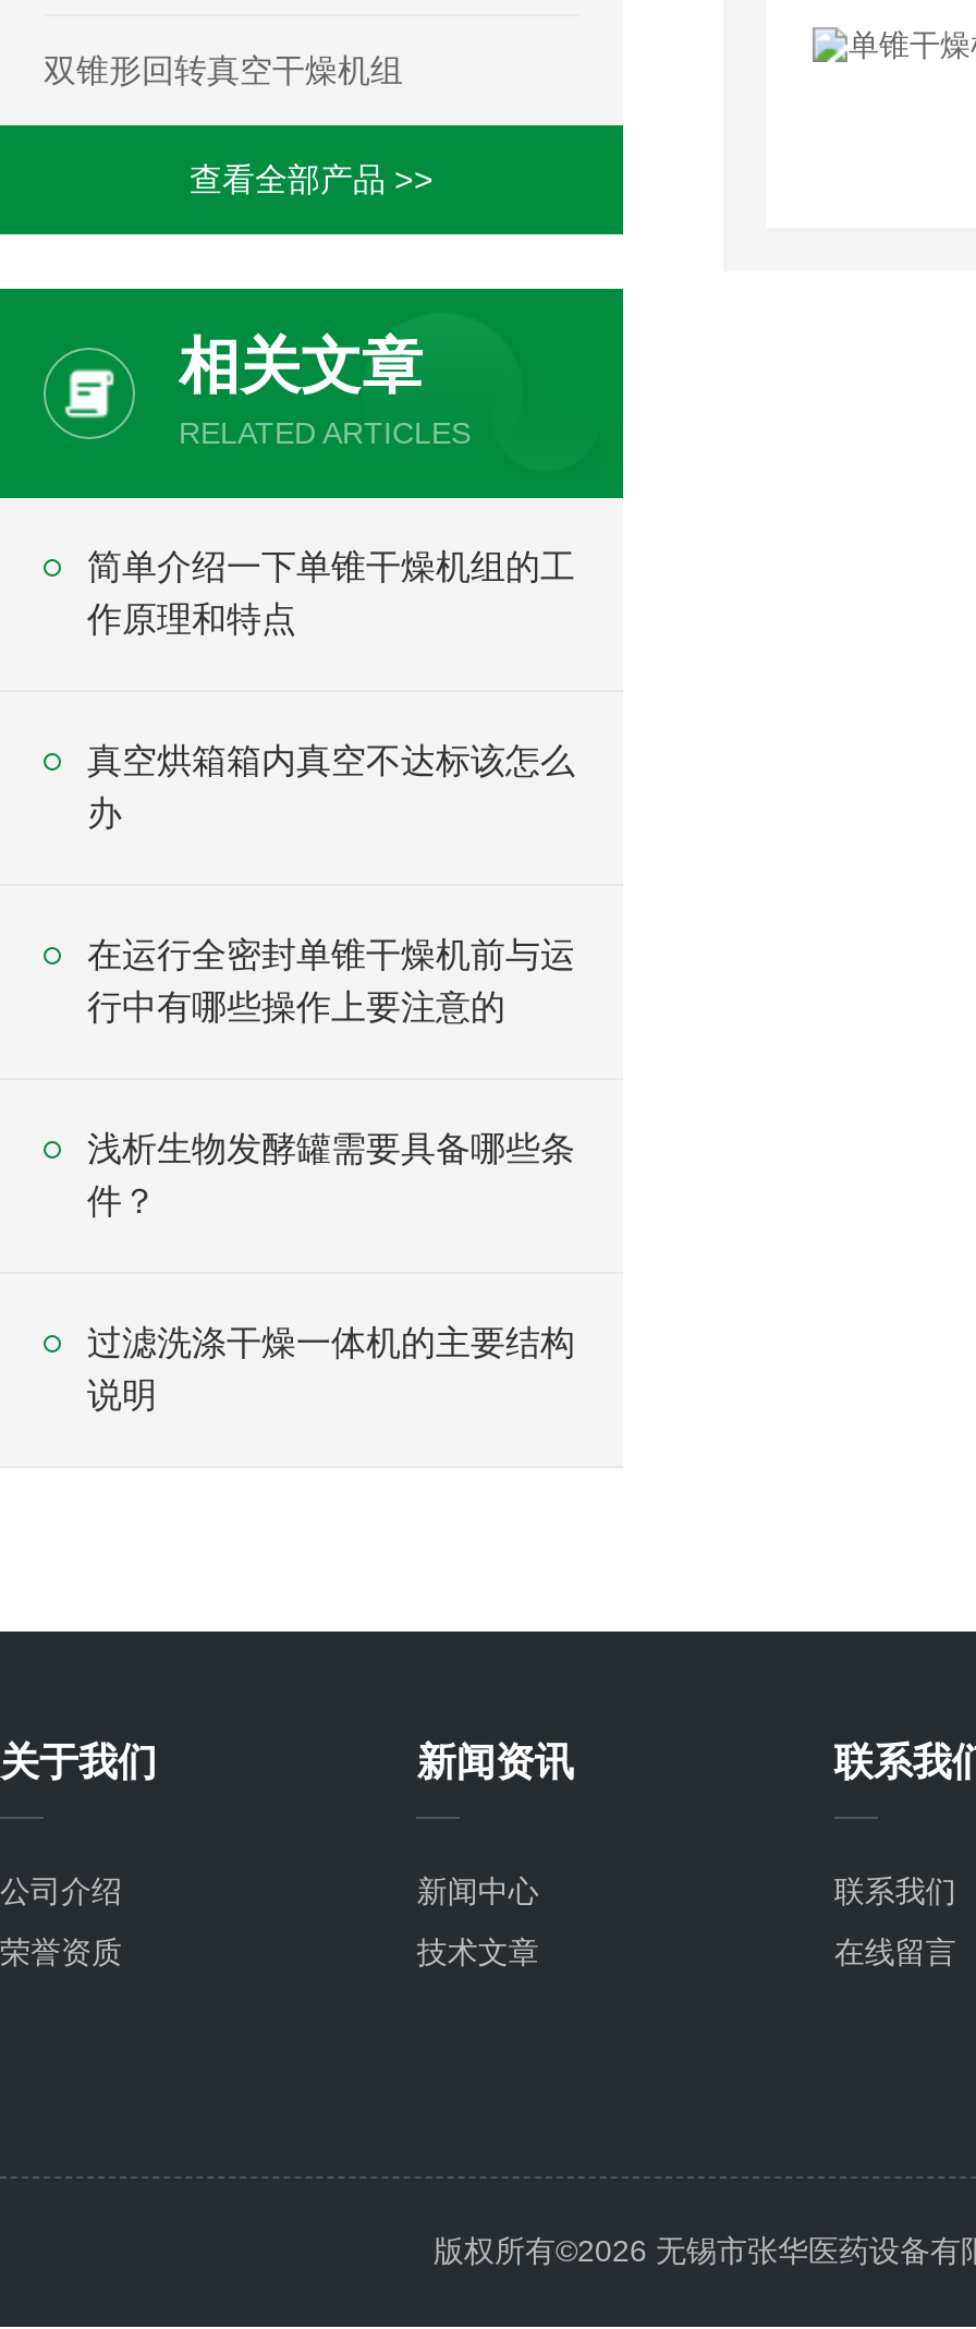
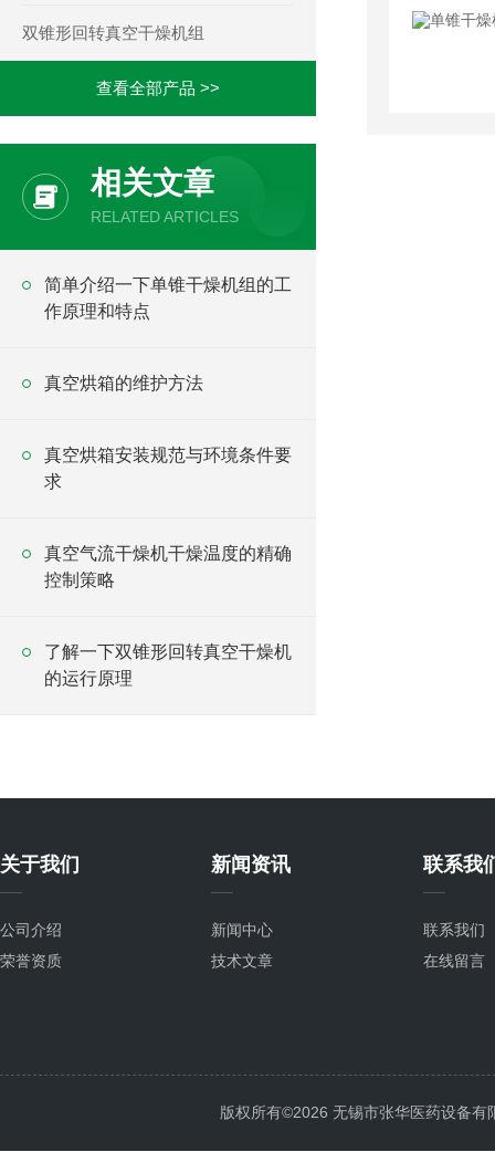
[87,742,575,832] 真空烘箱箱内真空不达标该怎么 | 办 -> [44,374,203,392] 真空烘箱的维护方法
[87,936,575,1026] 在运行全密封单锥干燥机前与运 | 行中有哪些操作上要注意的 -> [44,446,292,491] 真空烘箱安装规范与环境条件要 | 求
[87,1130,575,1220] 浅析生物发酵罐需要具备哪些条 | 件？ -> [44,544,292,589] 真空气流干燥机干燥温度的精确 | 控制策略
[87,1324,575,1414] 过滤洗涤干燥一体机的主要结构 | 说明 -> [44,642,292,688] 了解一下双锥形回转真空干燥机 | 的运行原理

